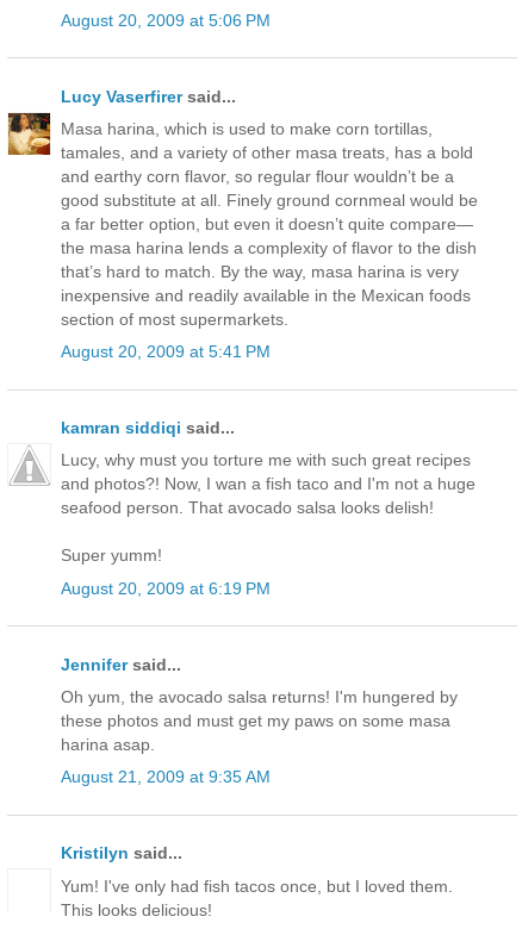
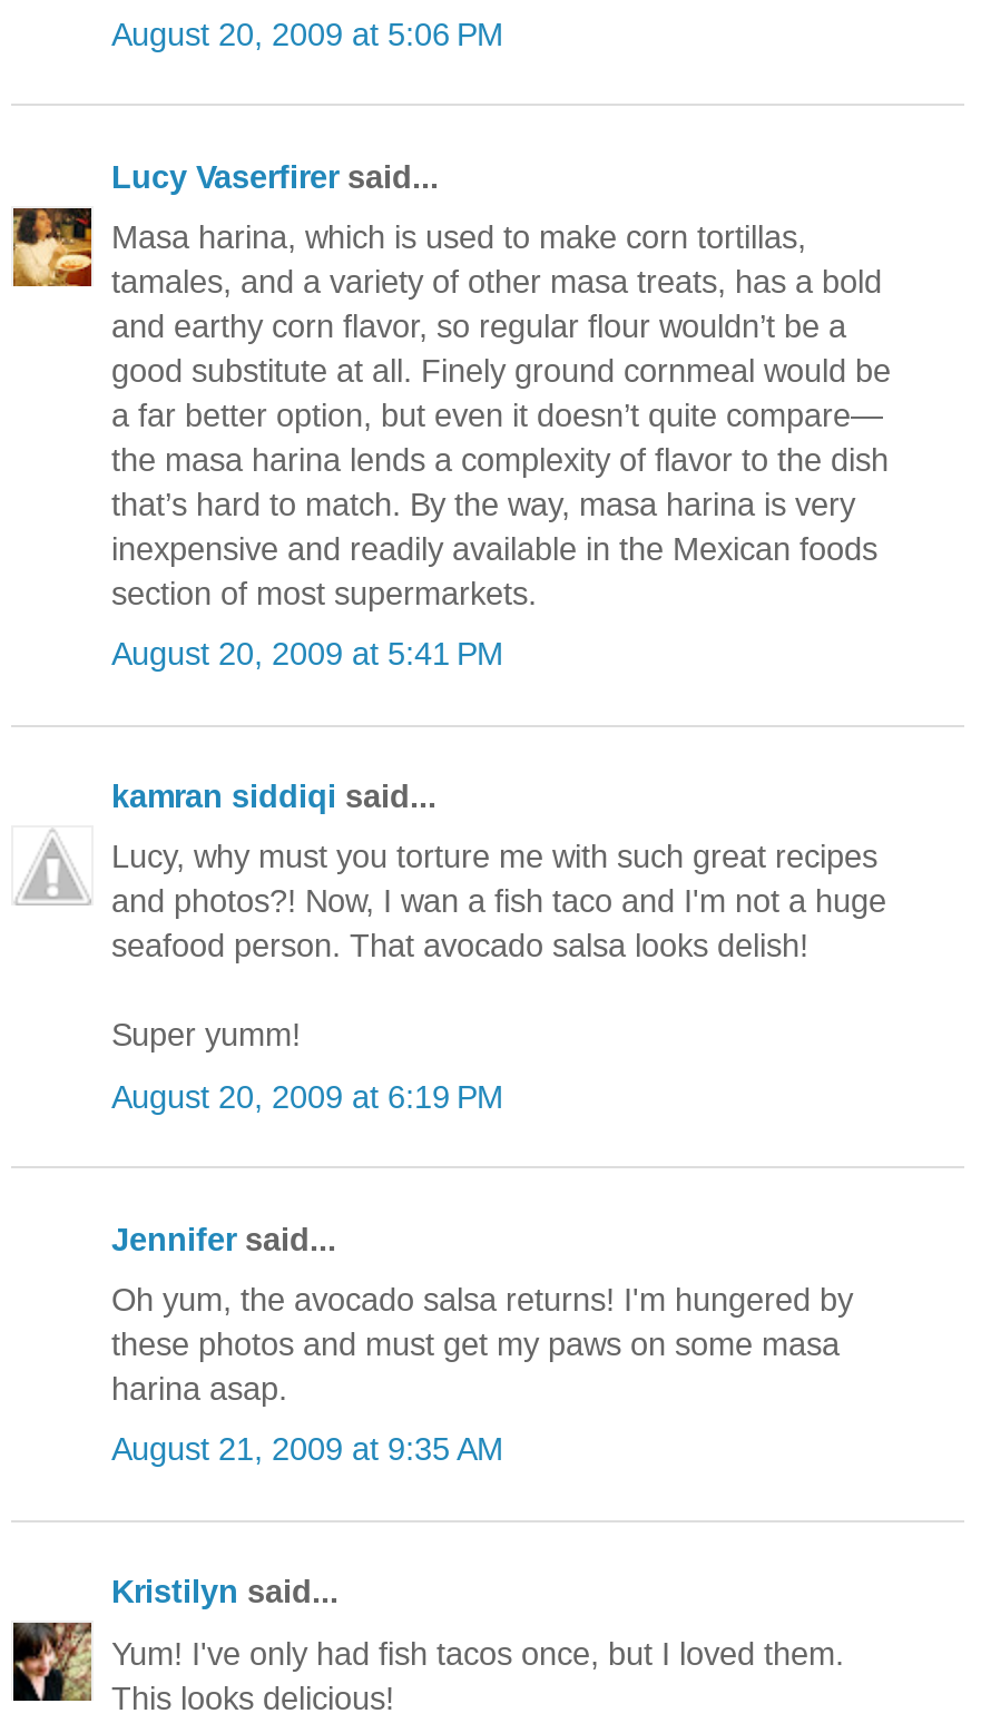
none -> [11,1621,94,1705] [image]

